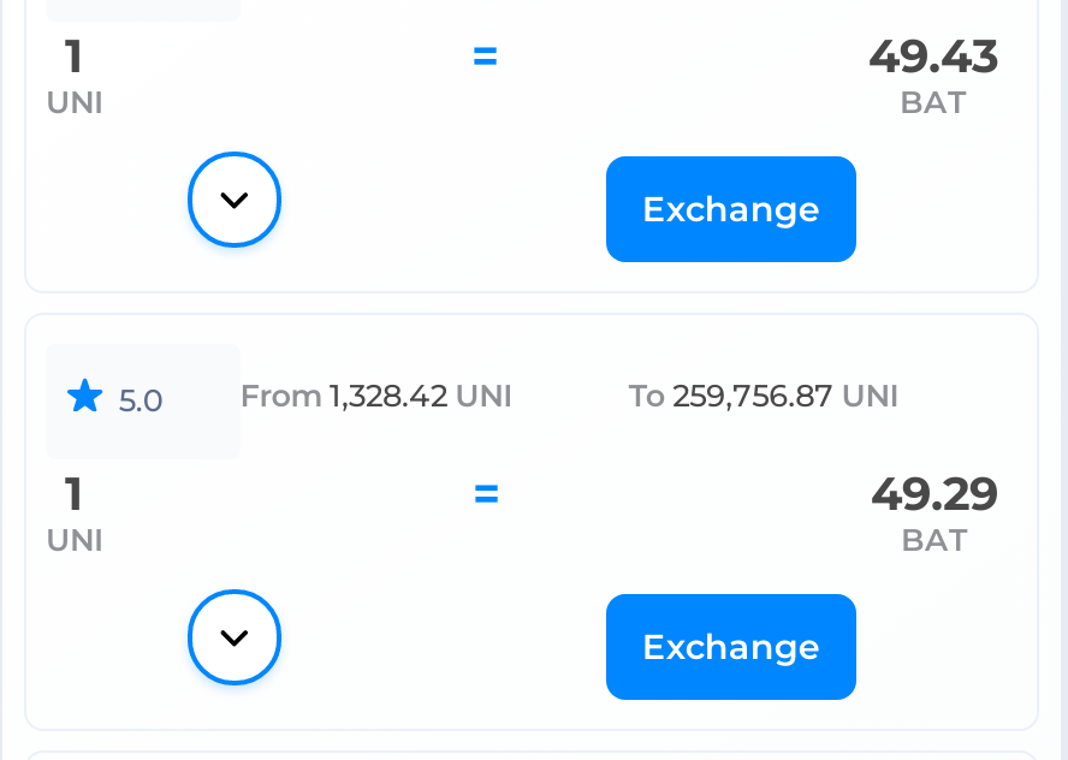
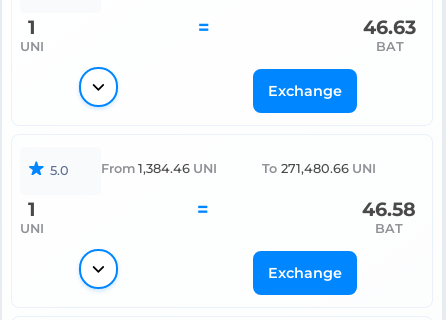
[868,27,998,84] 49.43 -> [363,15,416,39] 46.63
[240,378,513,414] From 1,328.42 UNI -> [101,161,217,176] From 1,384.46 UNI
[629,378,899,414] To 259,756.87 UNI -> [262,161,376,176] To 271,480.66 UNI
[871,465,998,523] 49.29 -> [362,197,416,221] 46.58

